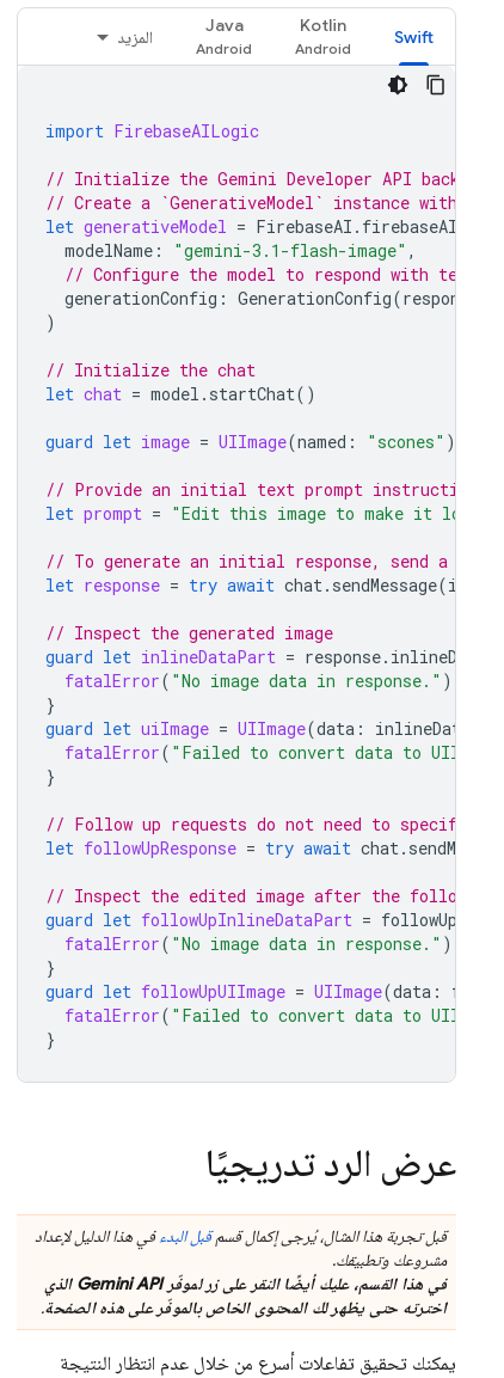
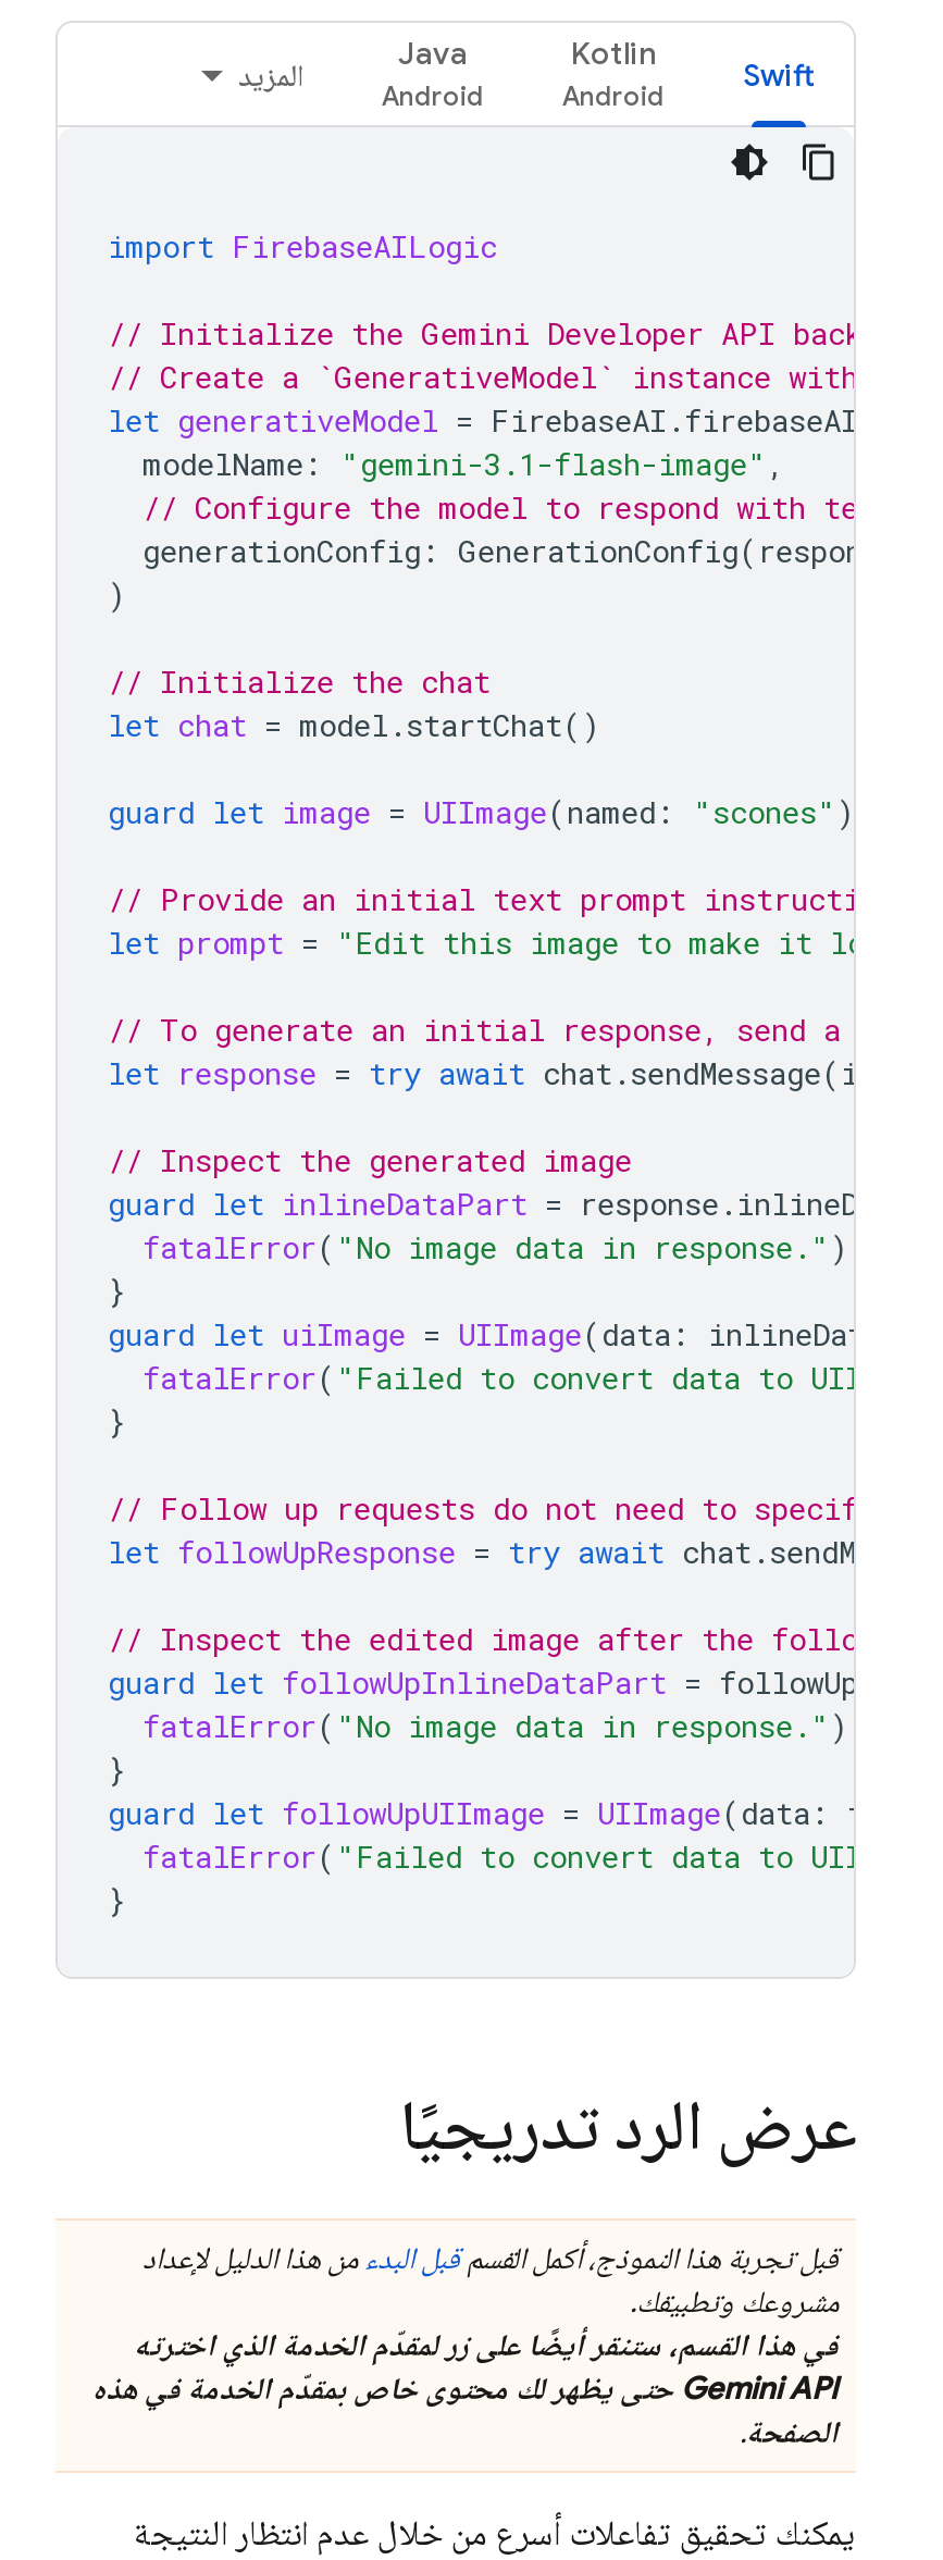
[35,1225,447,1247] قبل تجربة هذا المثال، يُرجى إكمال قسمقبل البدء في هذا الدليل لإعداد -> [142,2238,839,2277] قبل تجربة هذا النموذج، أكمل القسمقبل البدء من هذا الدليل لإعداد
[41,1273,447,1318] في هذا القسم، عليك أيضًا النقر على زر لموفّر Gemini API الذي | اخترته حتى يظهر لك المحتوى الخاص بالموفّر على هذه الصفحة. -> [92,2325,839,2451] في هذا القسم، ستنقر أيضًا على زر لمقدّم الخدمة الذي اخترته | Gemini API حتى يظهر لك محتوى خاص بمقدّم الخدمة في هذه | الصفحة.

